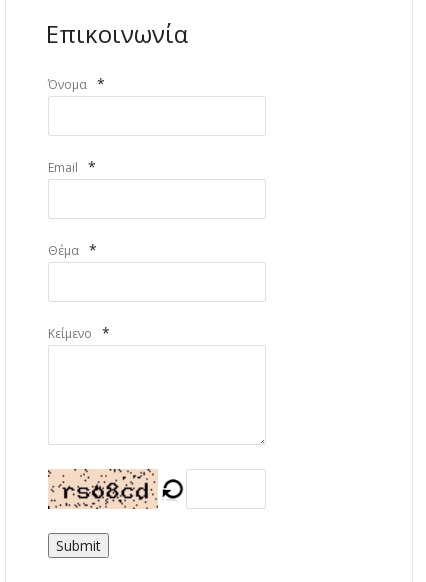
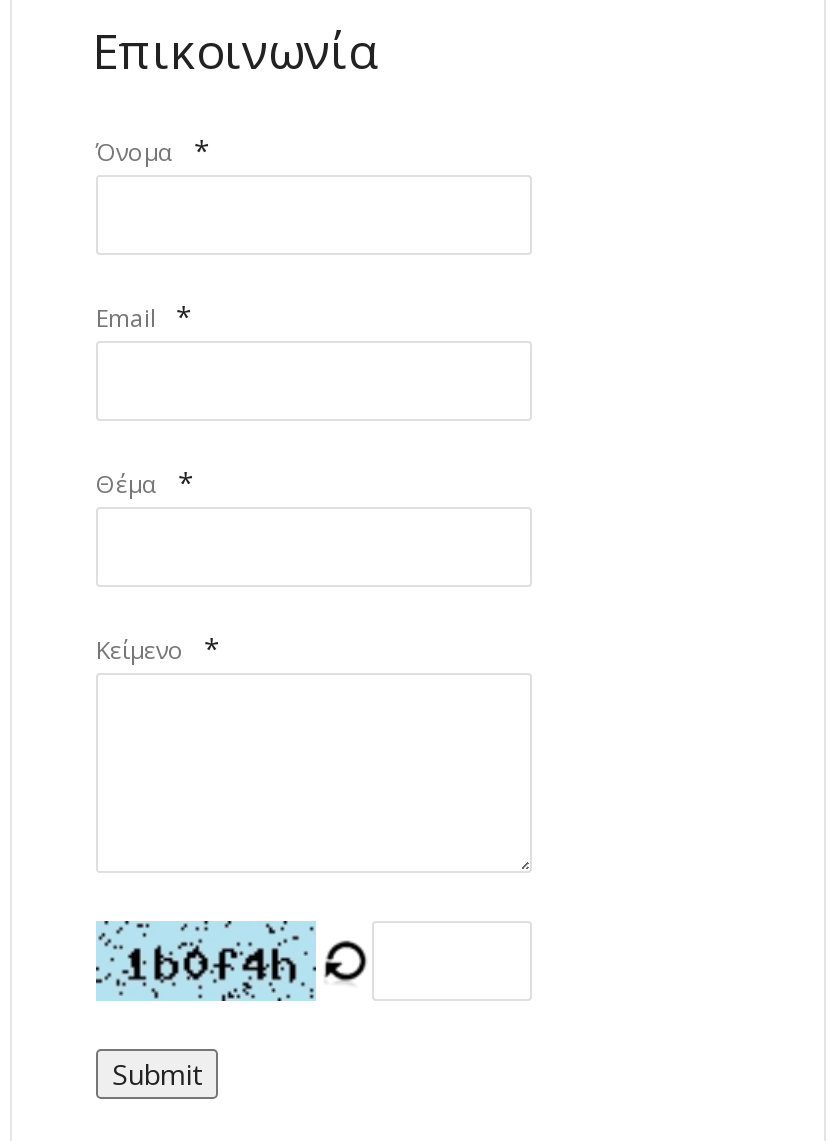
[47,468,159,510] [image] -> [94,919,318,1003] [image]

